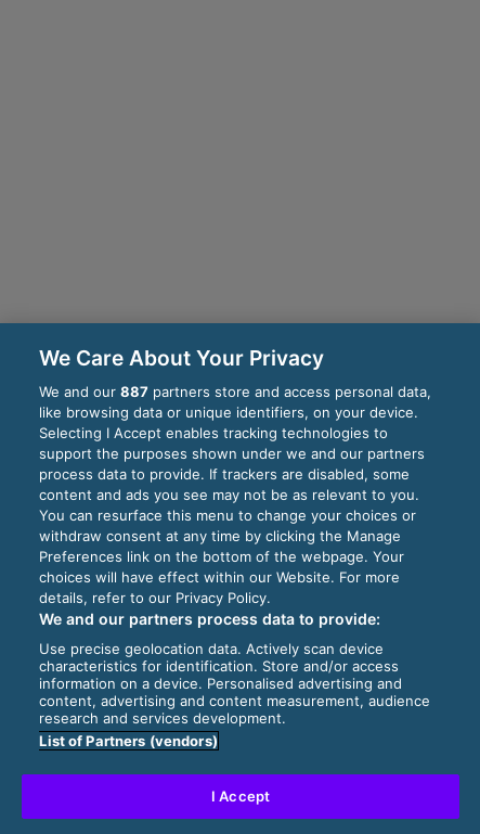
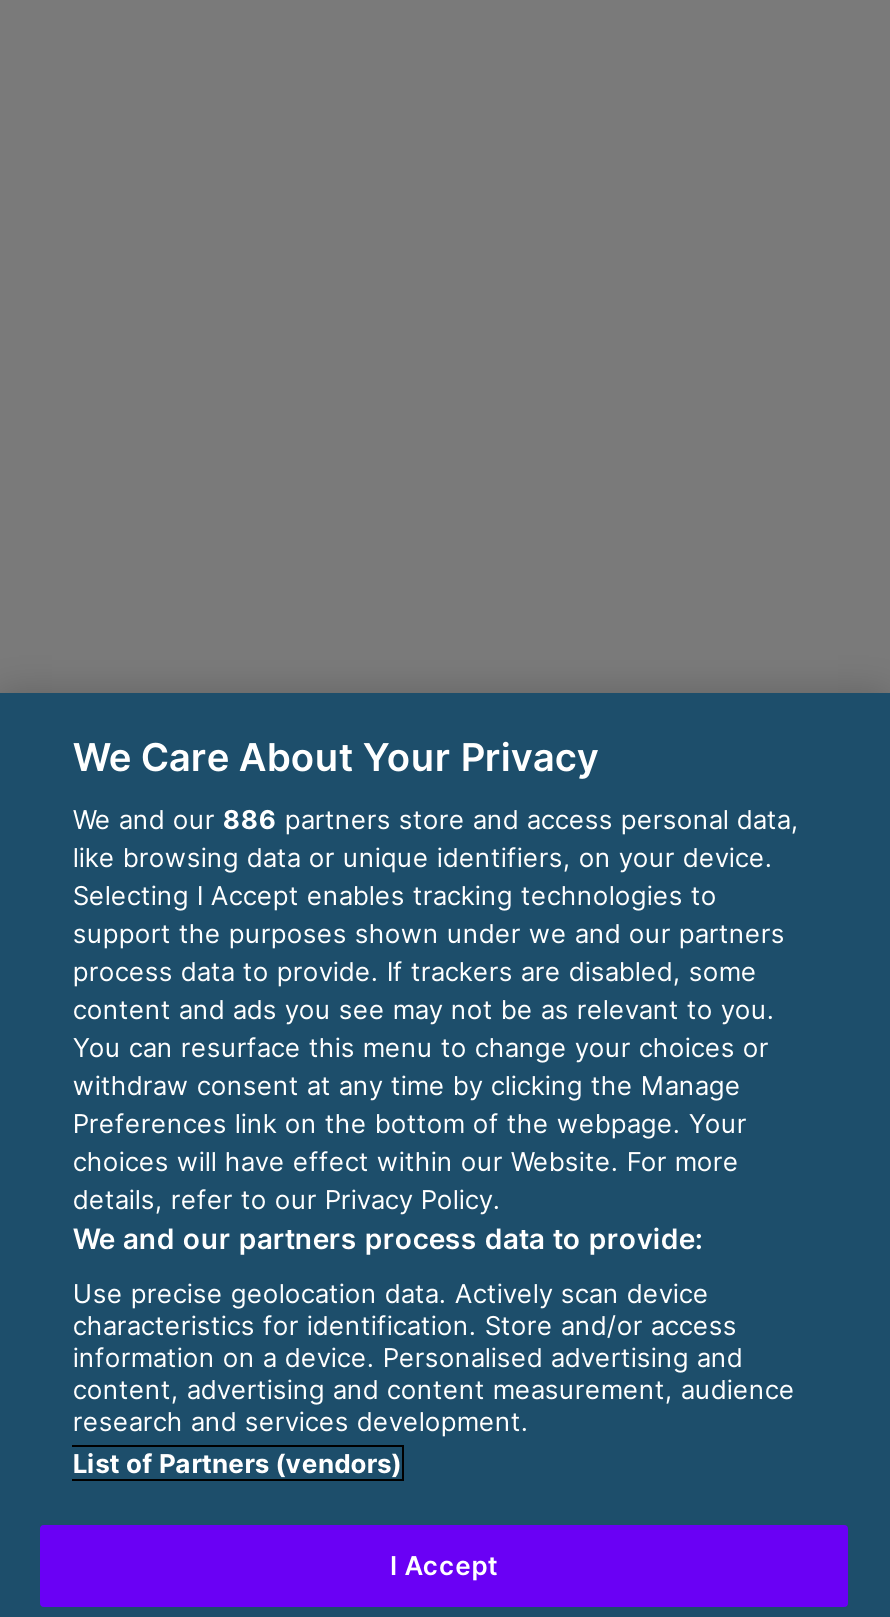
[39,383,432,400] We and our 887 partners store and access personal data, -> [73,803,799,835] We and our 886 partners store and access personal data,

